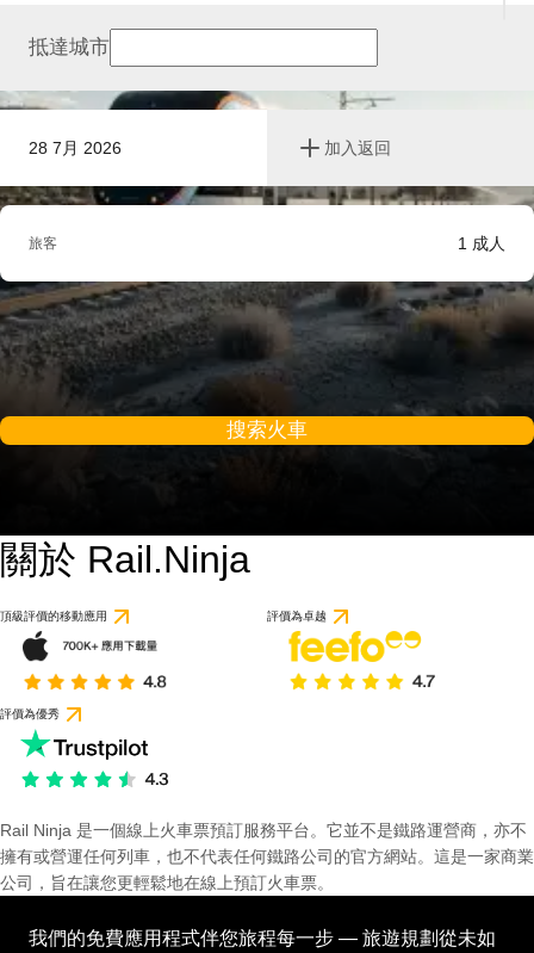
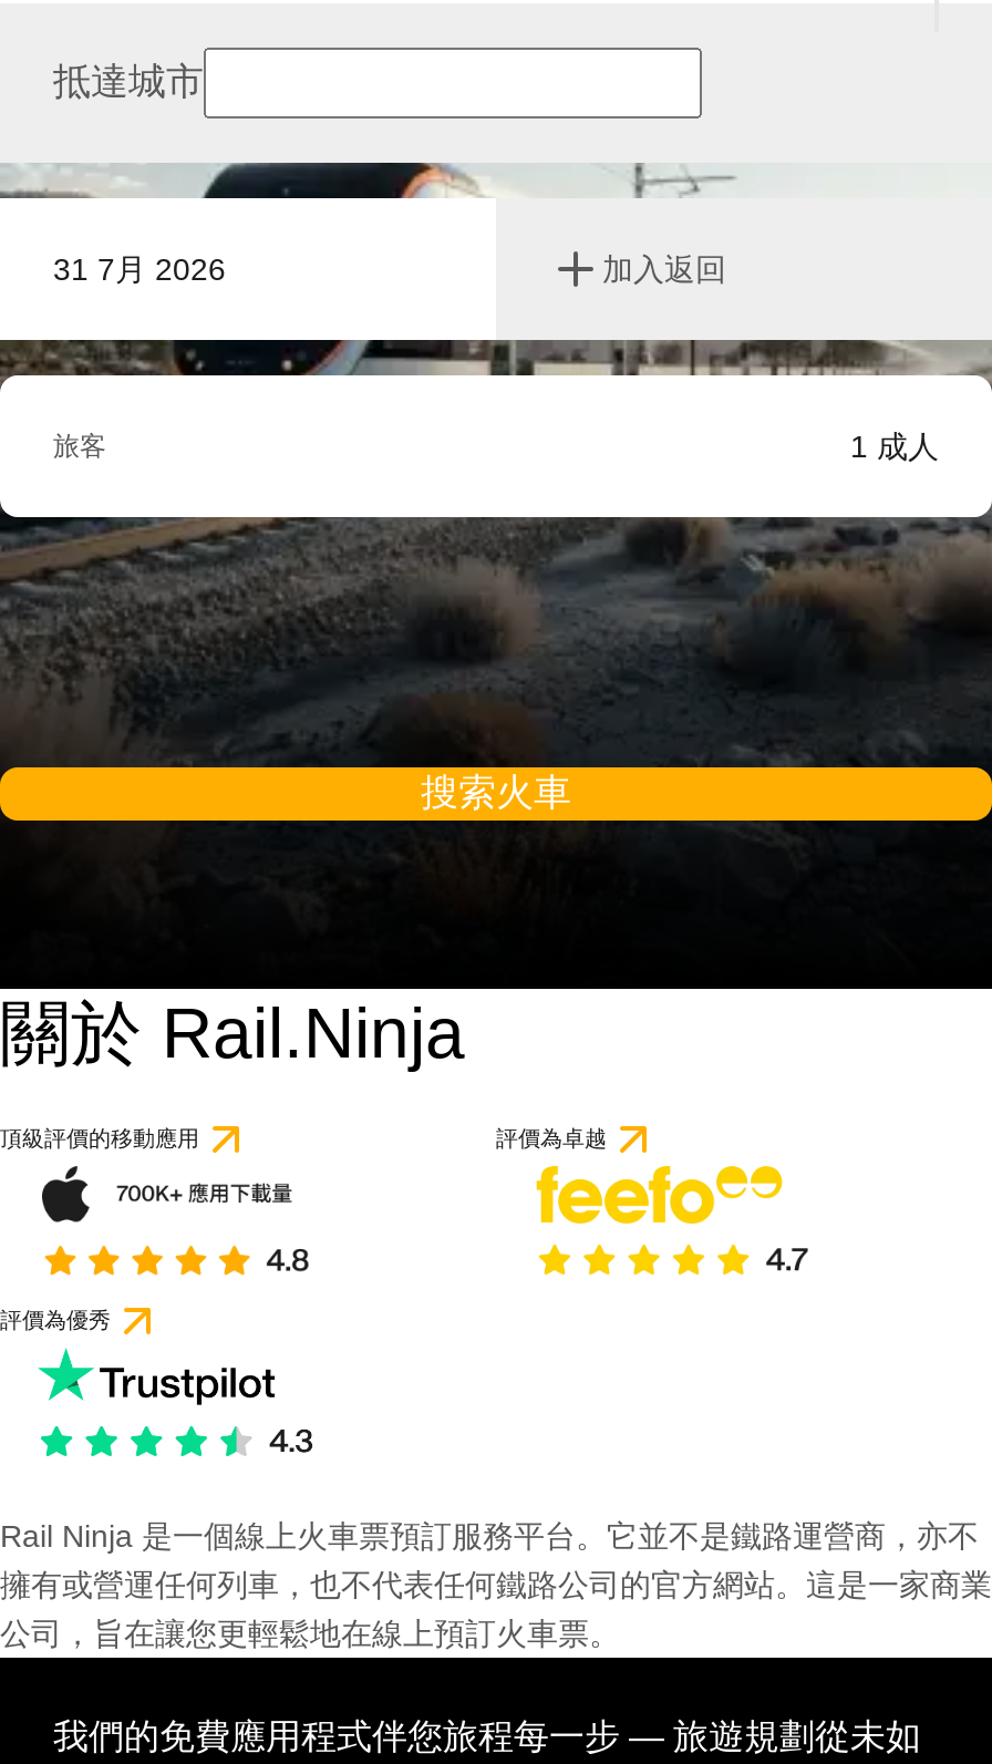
[29,138,122,157] 28 7月 2026 -> [53,251,226,287] 31 7月 2026

